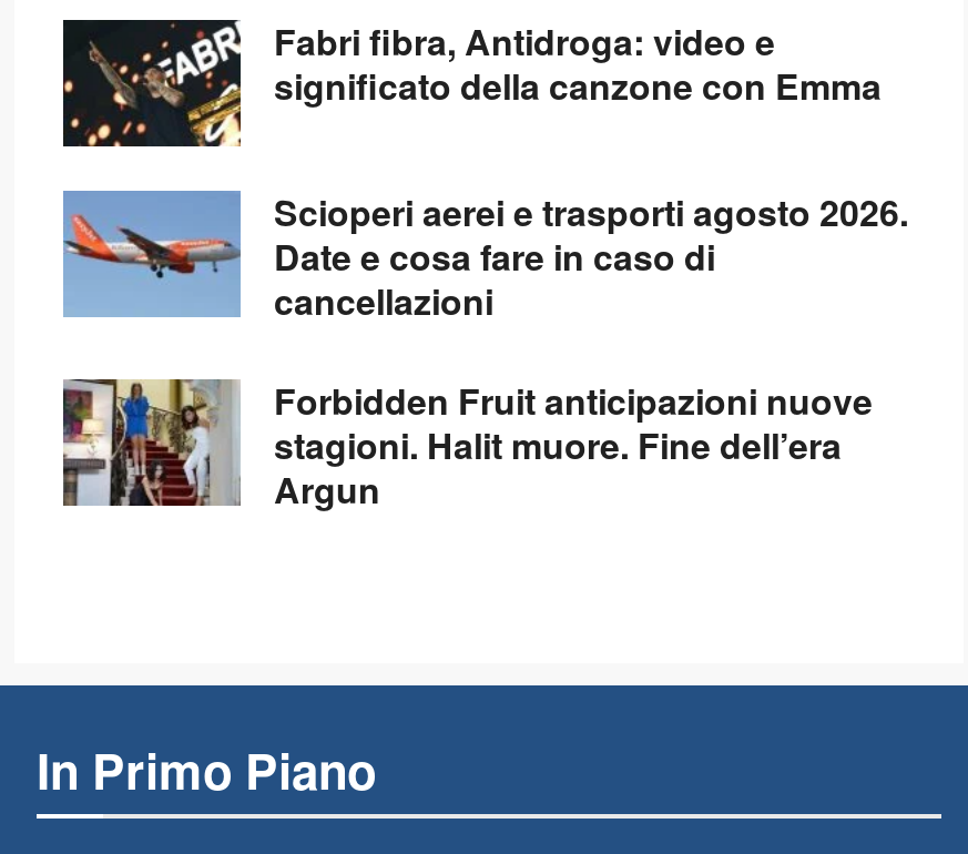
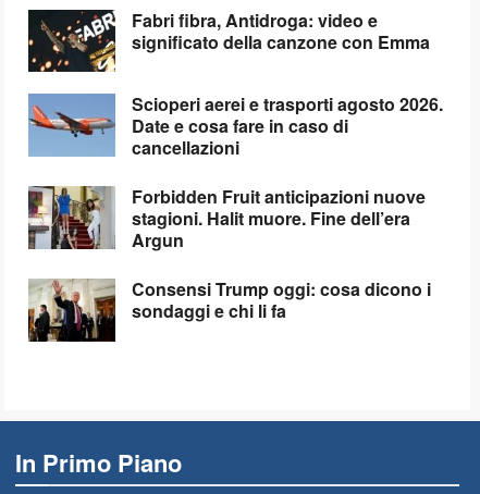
none -> [27,277,431,343] [image] | Consensi Trump oggi: cosa dicono i | sondaggi e chi li fa

